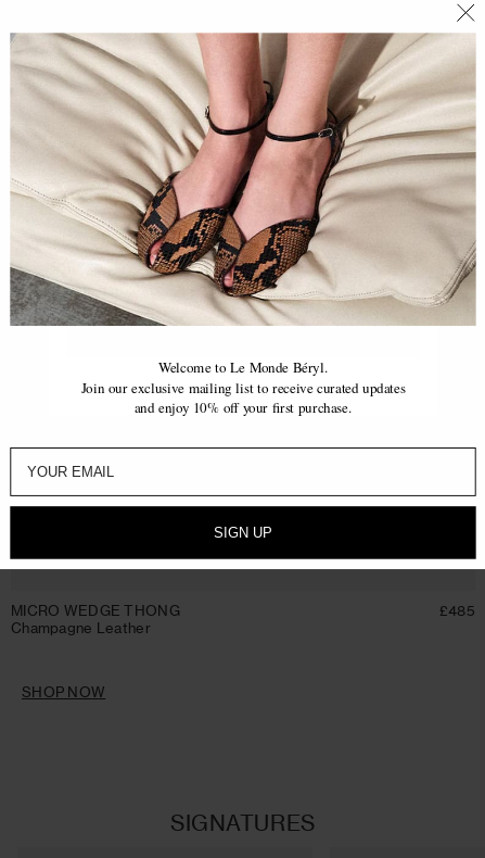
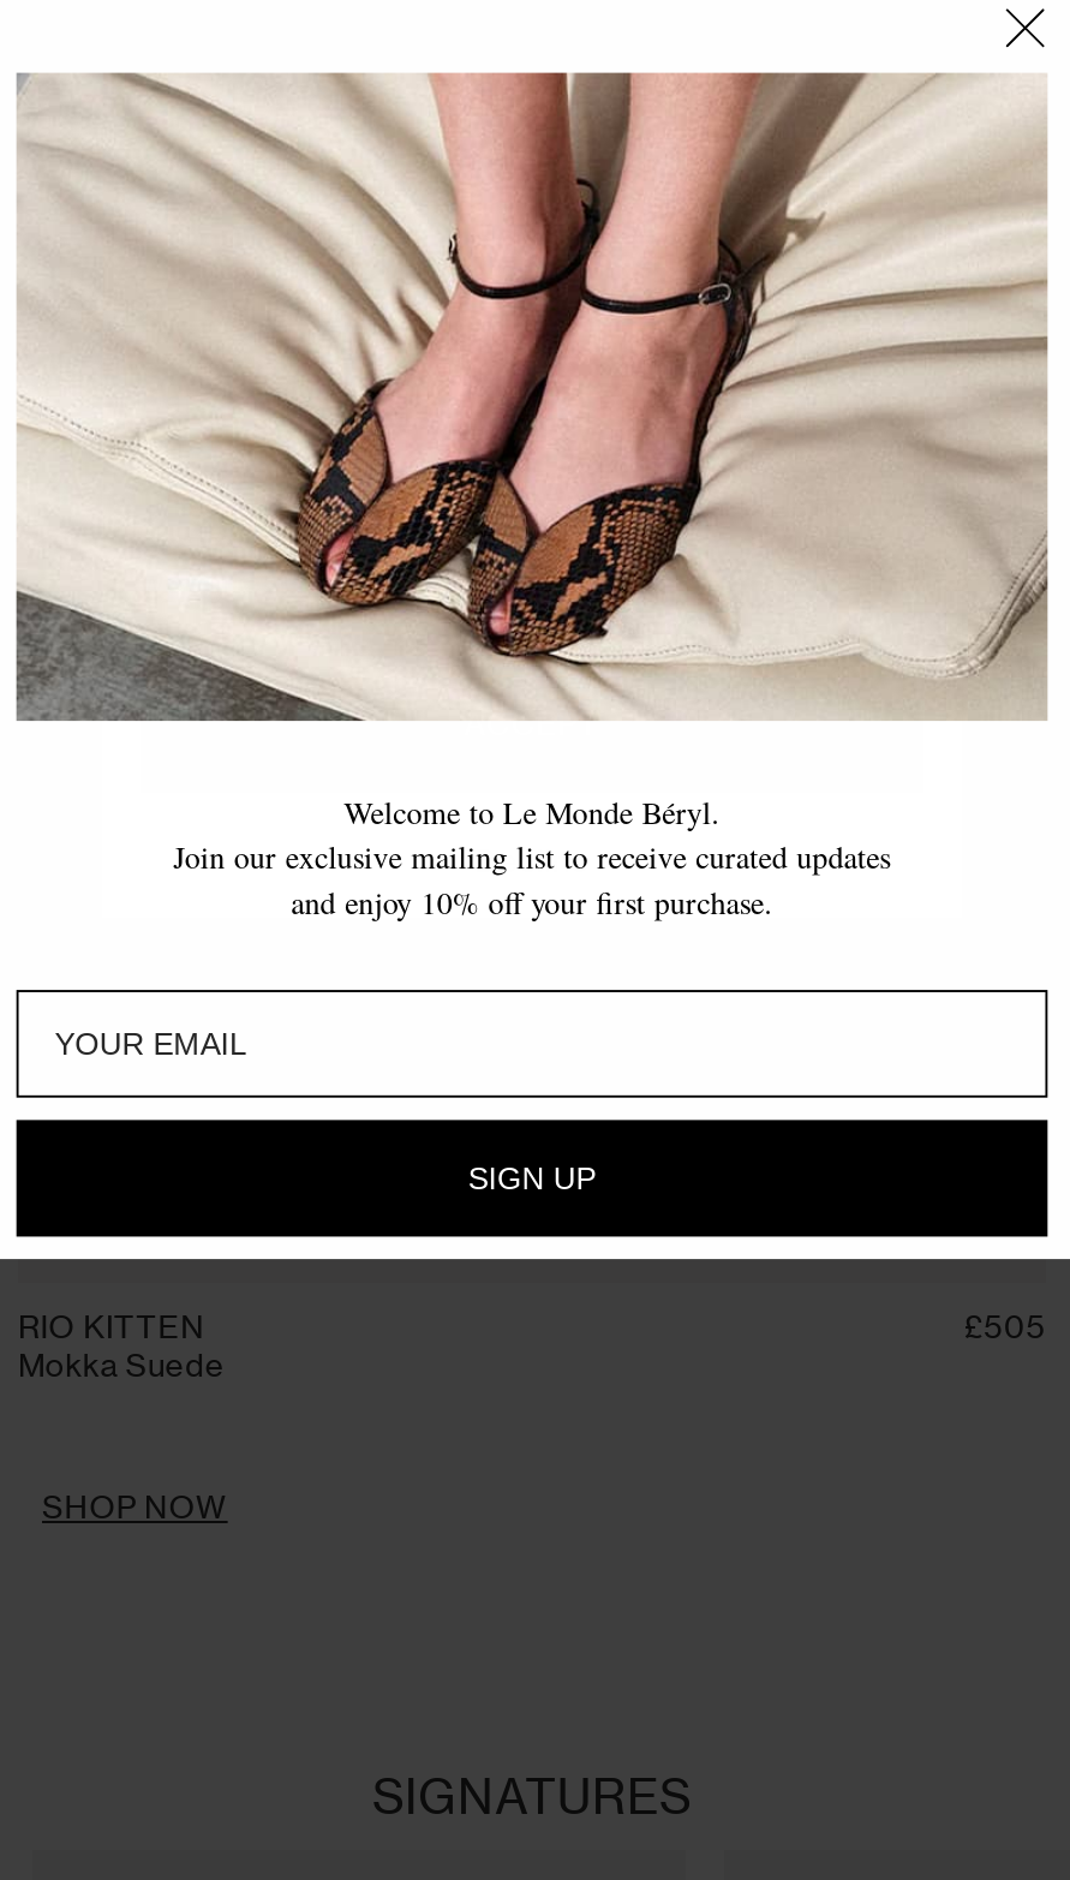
[11,602,475,636] MICRO WEDGE THONG | £485 | Champagne Leather -> [18,1308,1046,1385] RIO KITTEN | £505 | Mokka Suede

